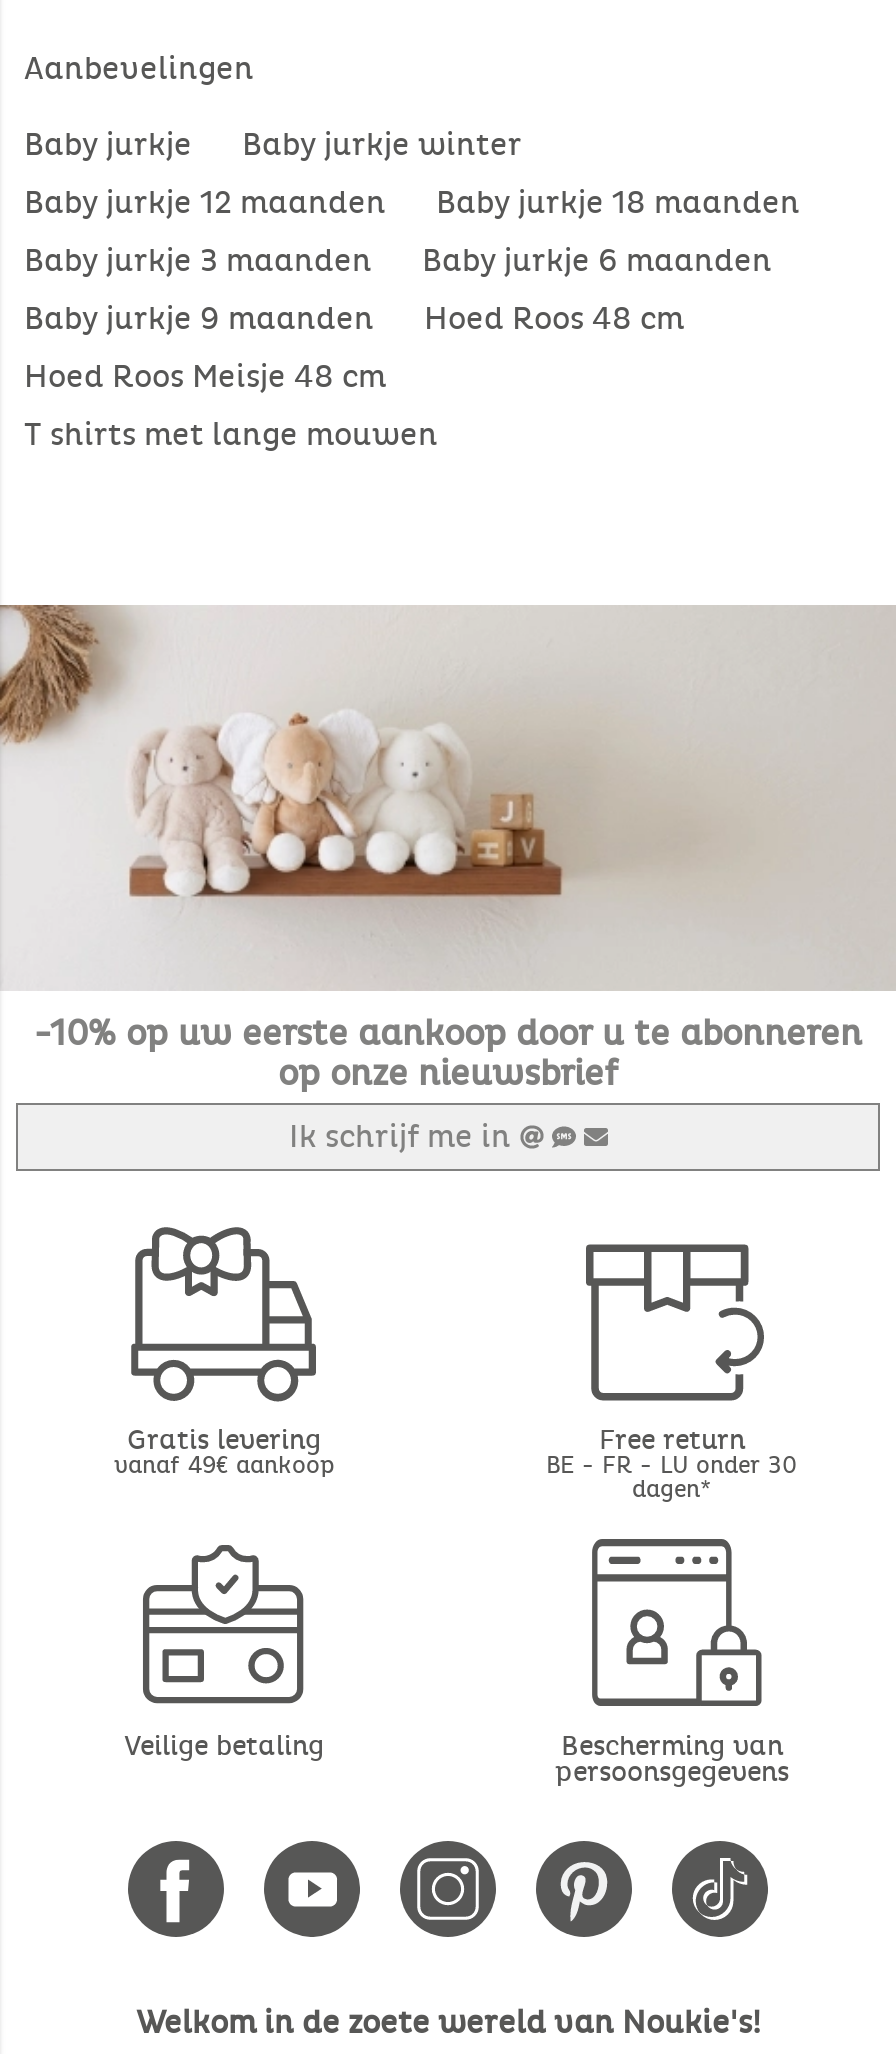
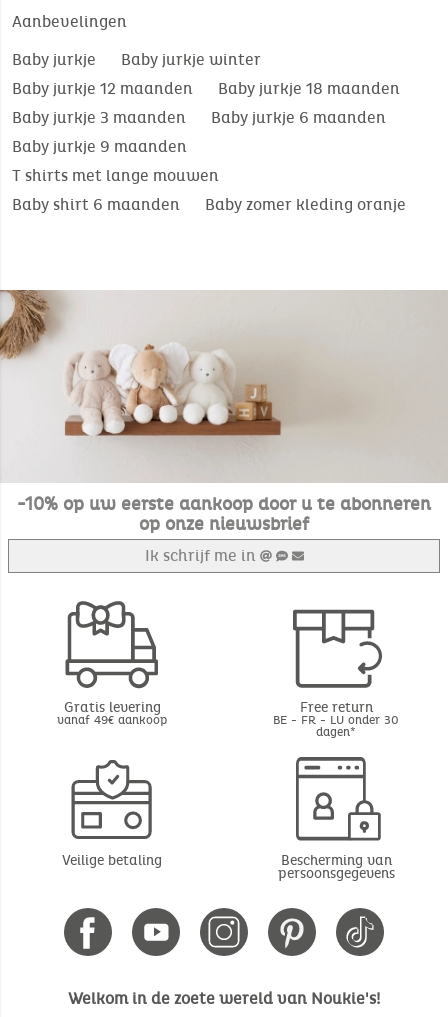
[24,300,684,396] Hoed Roos 48 cm | Hoed Roos Meisje 48 cm -> none
moved [24,416,438,454] -> [12,166,219,185]: T shirts met lange mouwen
none -> [12,195,406,214] Baby shirt 6 maanden | Baby zomer kleding oranje

